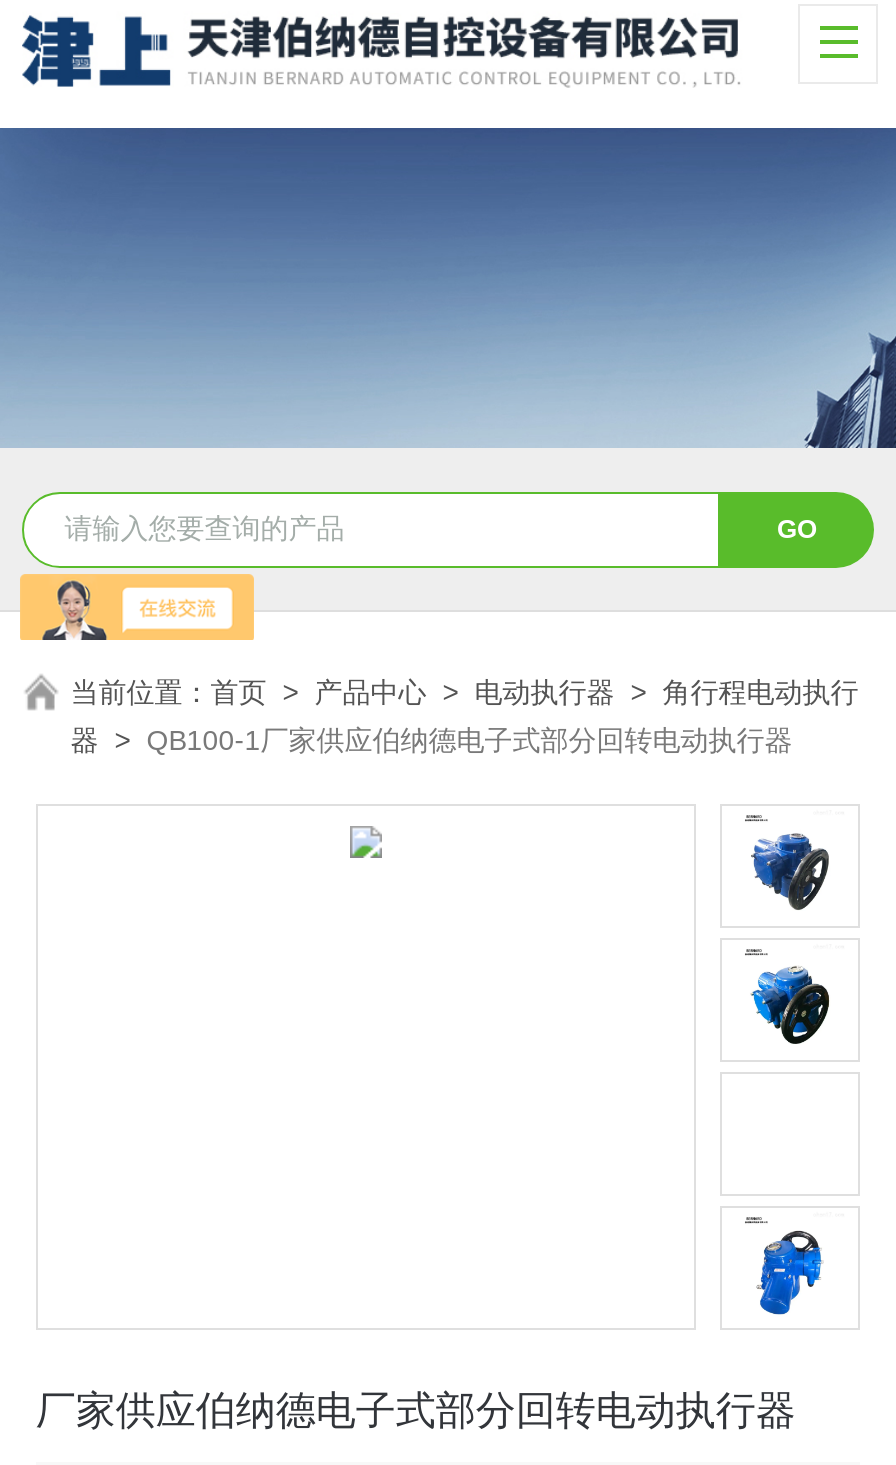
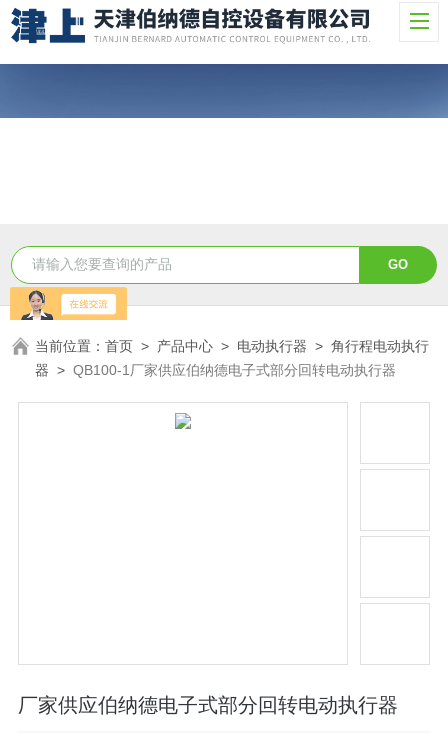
[6,236,890,450] [image] -> none
[744,814,832,912] [image] -> none
[744,948,832,1046] [image] -> none
[744,1216,824,1316] [image] -> none

